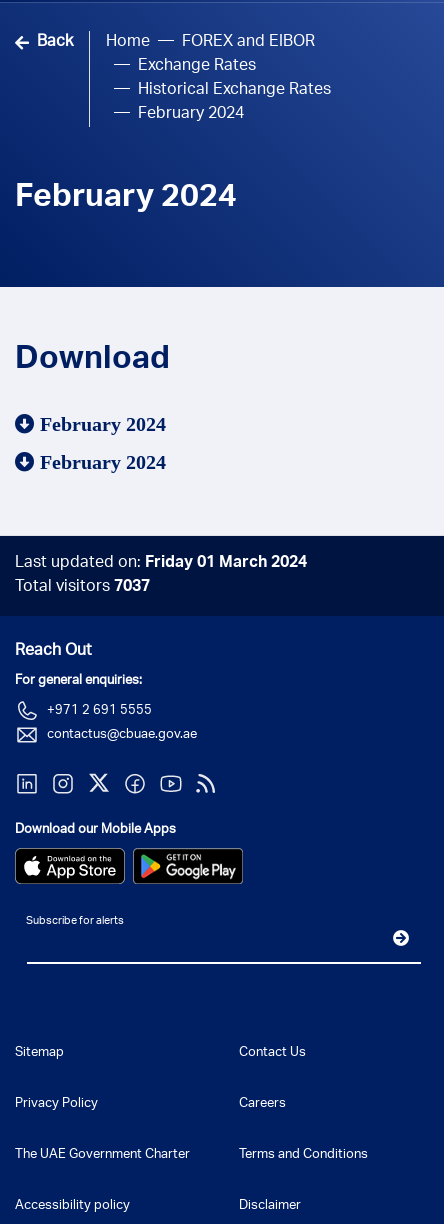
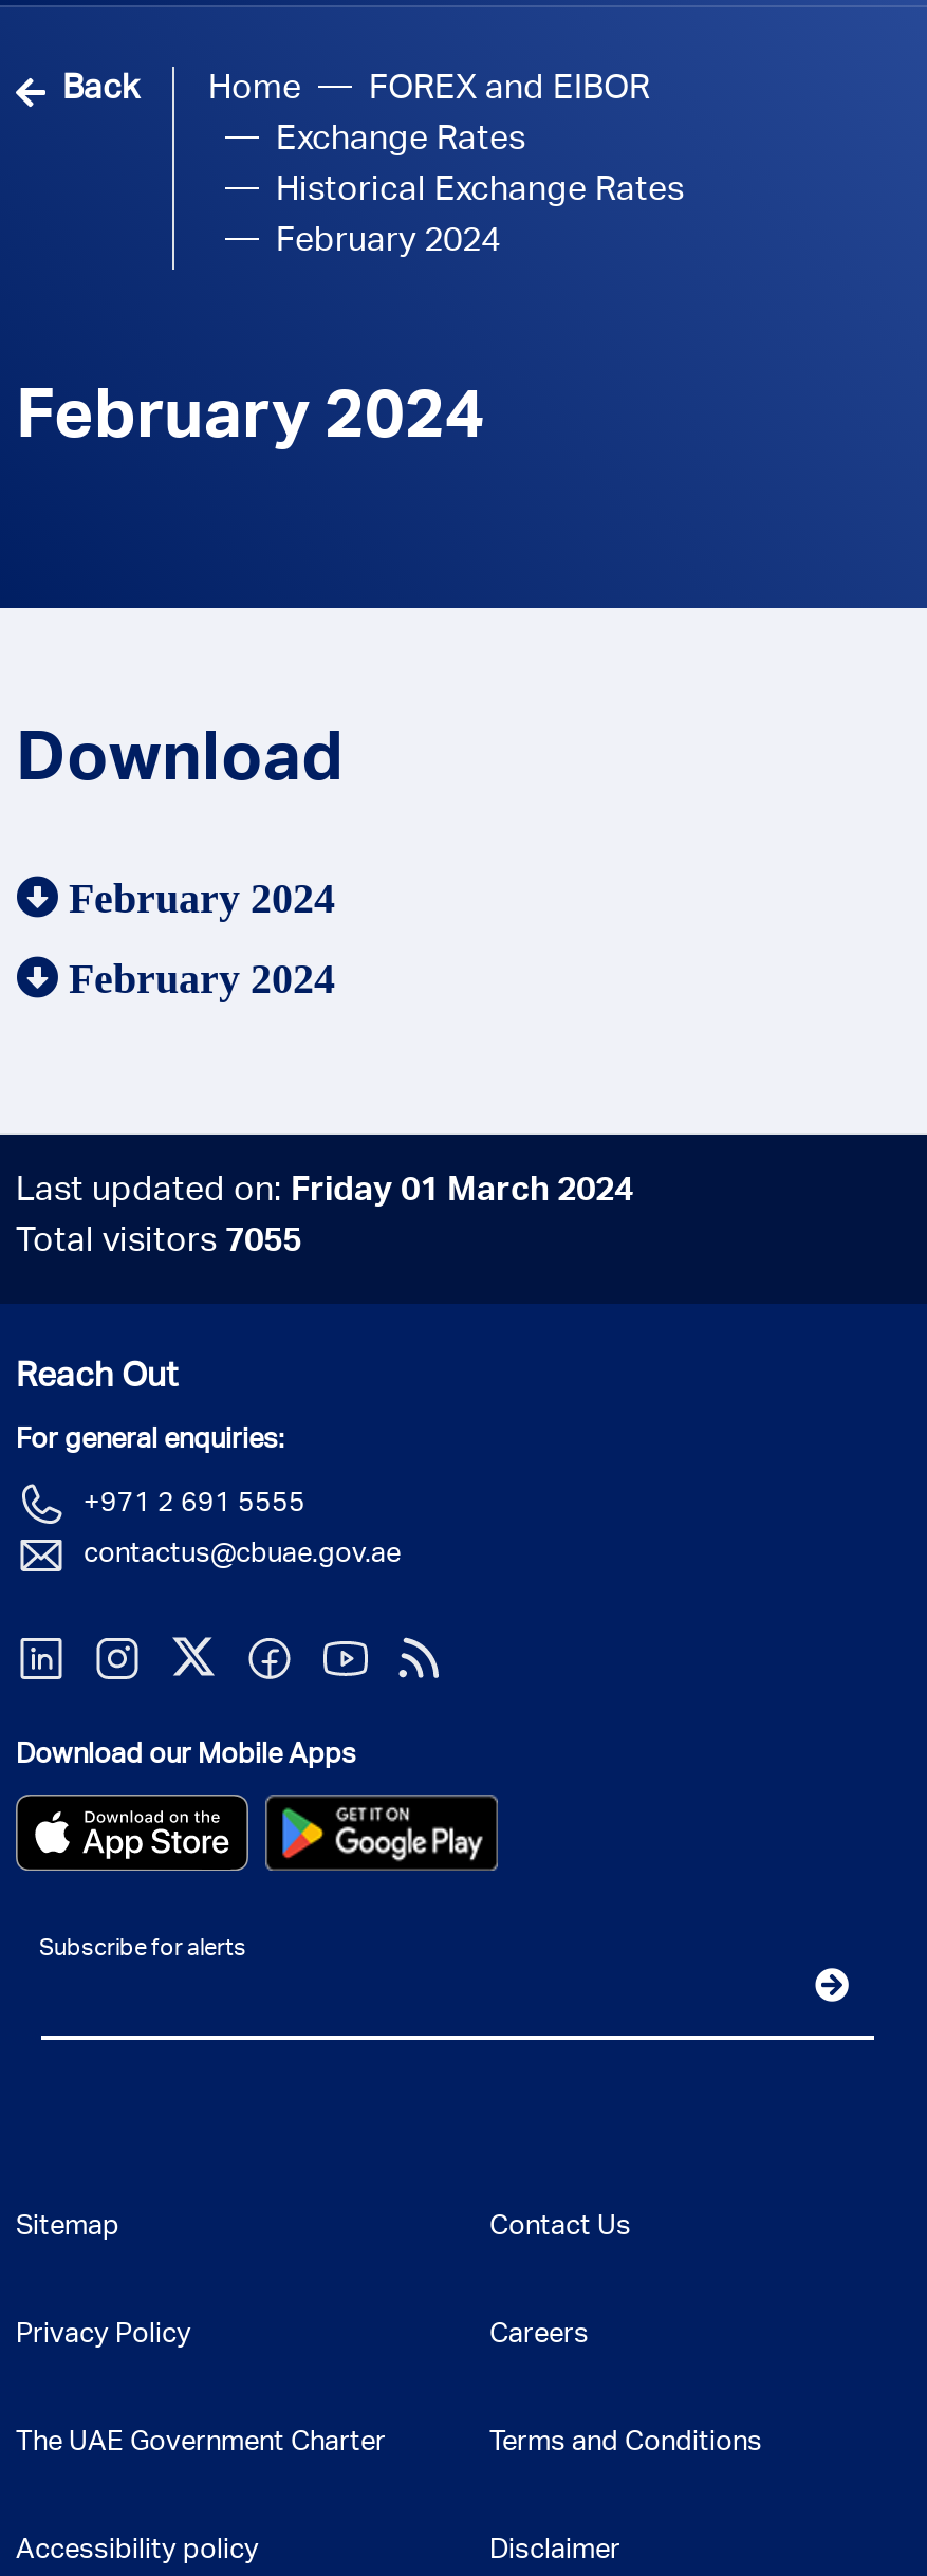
[15,580,150,596] Total visitors 7037 -> [16,1228,301,1262] Total visitors 7055

